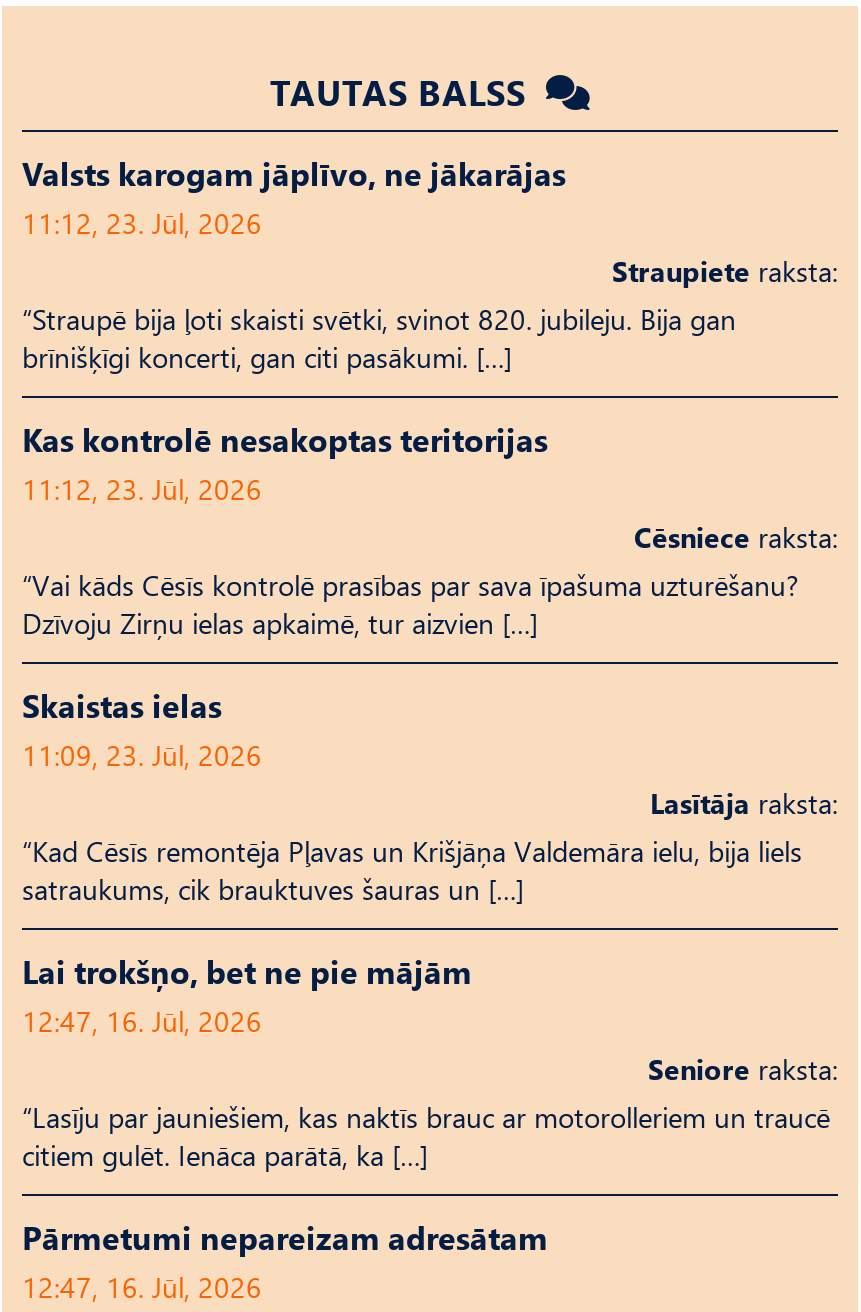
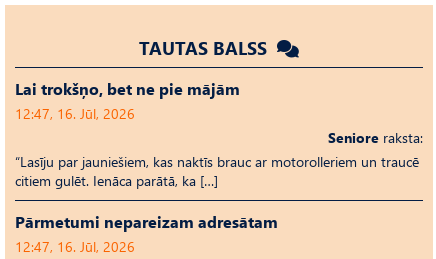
[22,151,838,907] Valsts karogam jāplīvo, ne jākarājas | 11:12, 23. Jūl, 2026 | Straupiete raksta: | “Straupē bija ļoti skaisti svētki, svinot 820. jubileju. Bija gan | brīnišķīgi koncerti, gan citi pasākumi. […] | Kas kontrolē nesakoptas teritorijas | 11:12, 23. Jūl, 2026 | Cēsniece raksta: | “Vai kāds Cēsīs kontrolē prasības par sava īpašuma uzturēšanu? | Dzīvoju Zirņu ielas apkaimē, tur aizvien […] | Skaistas ielas | 11:09, 23. Jūl, 2026 | Lasītāja raksta: | “Kad Cēsīs remontēja Pļavas un Krišjāņa Valdemāra ielu, bija liels | satraukums, cik brauktuves šauras un […] -> none

